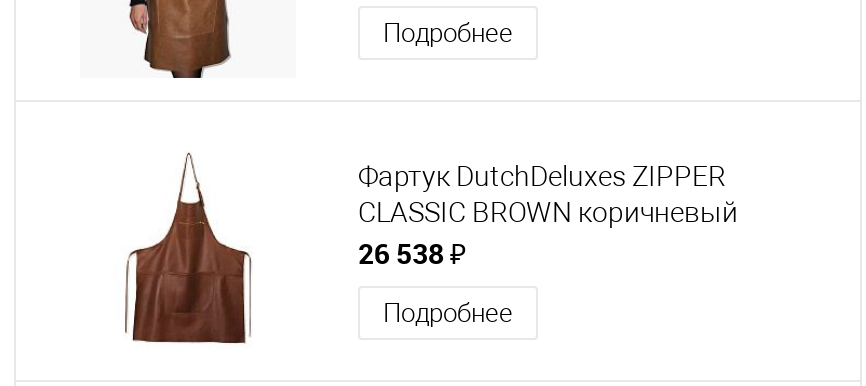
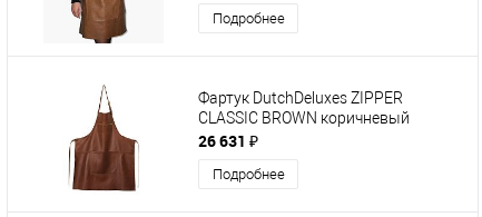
[358,234,466,272] 26 538 ₽ -> [198,130,258,151] 26 631 ₽

